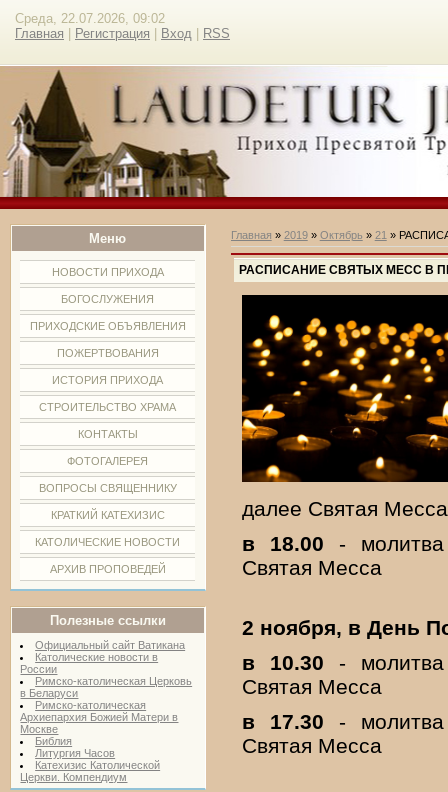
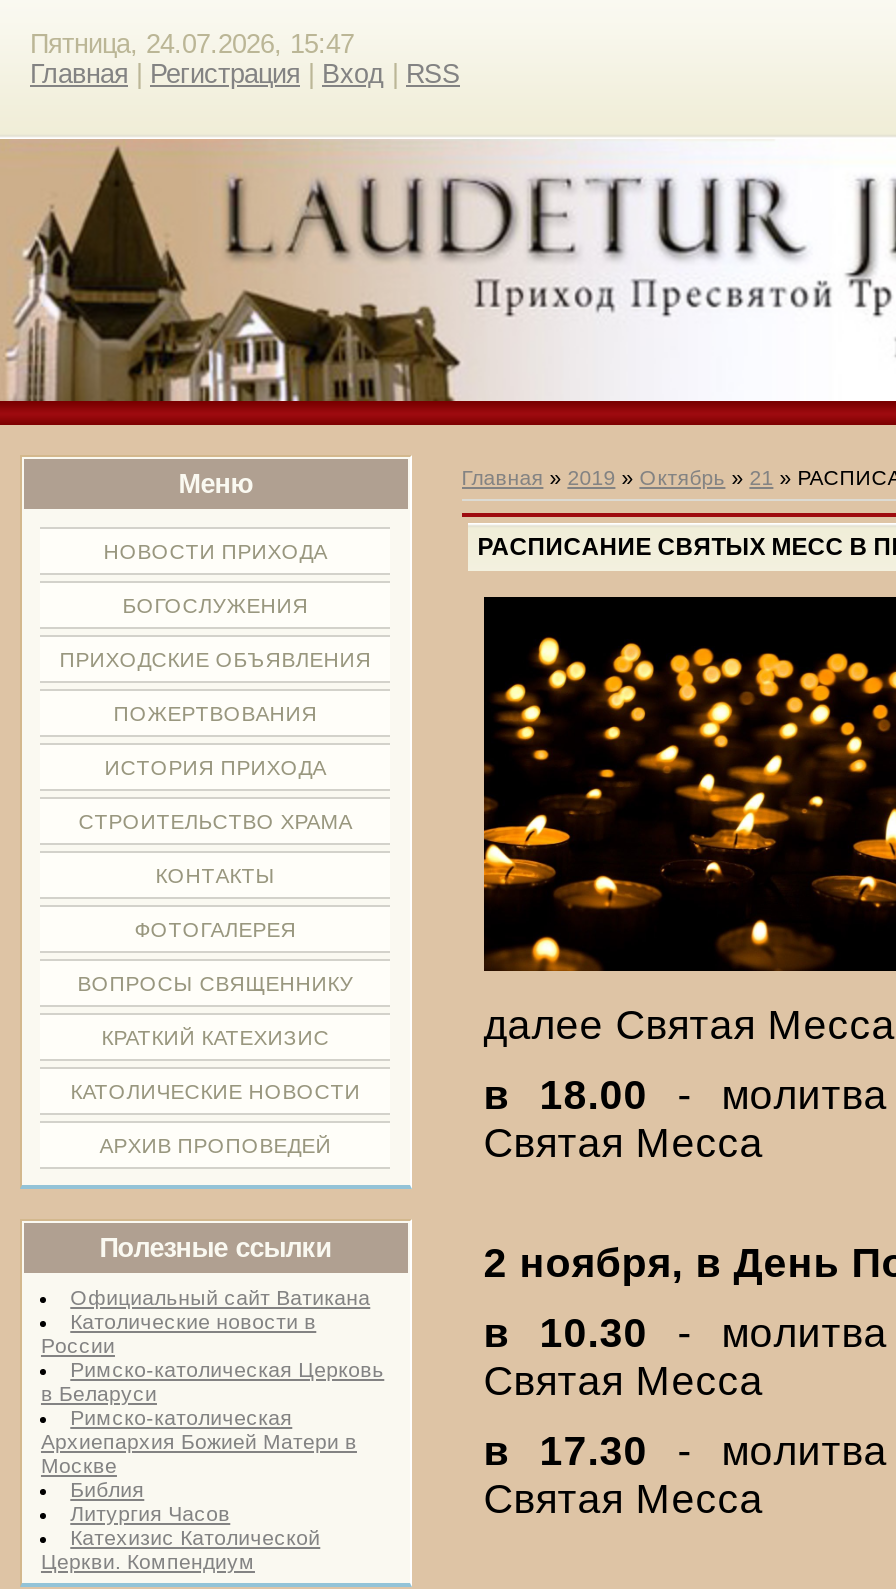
[15,11,165,26] Среда, 22.07.2026, 09:02 -> [30,29,354,59] Пятница, 24.07.2026, 15:47

